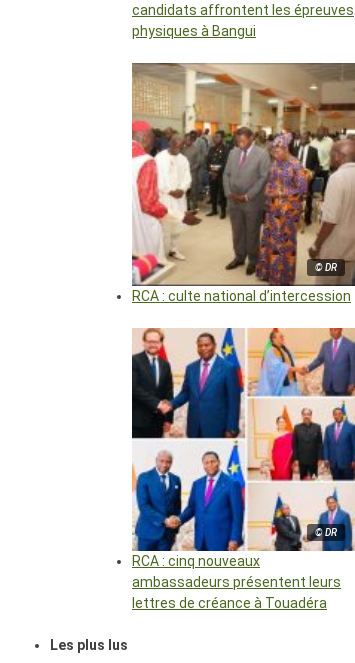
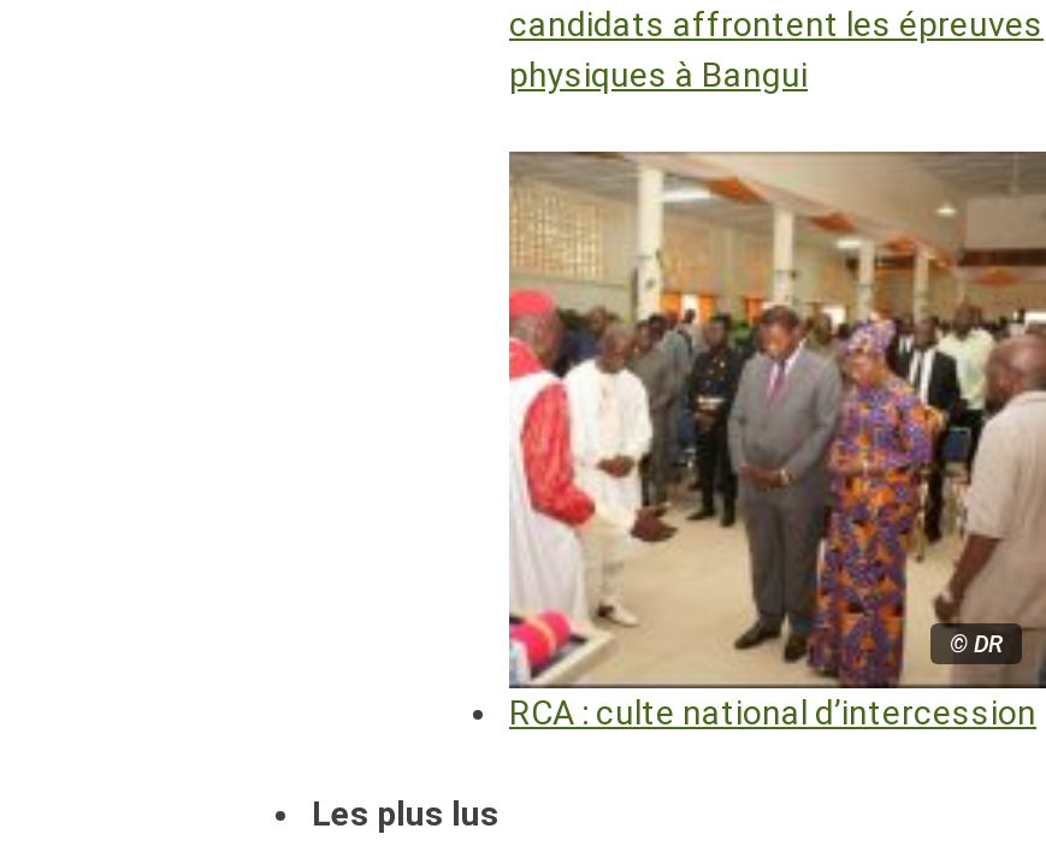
[131,327,352,611] [image] | © DR | RCA : cinq nouveaux | ambassadeurs présentent leurs | lettres de créance à Touadéra -> none

